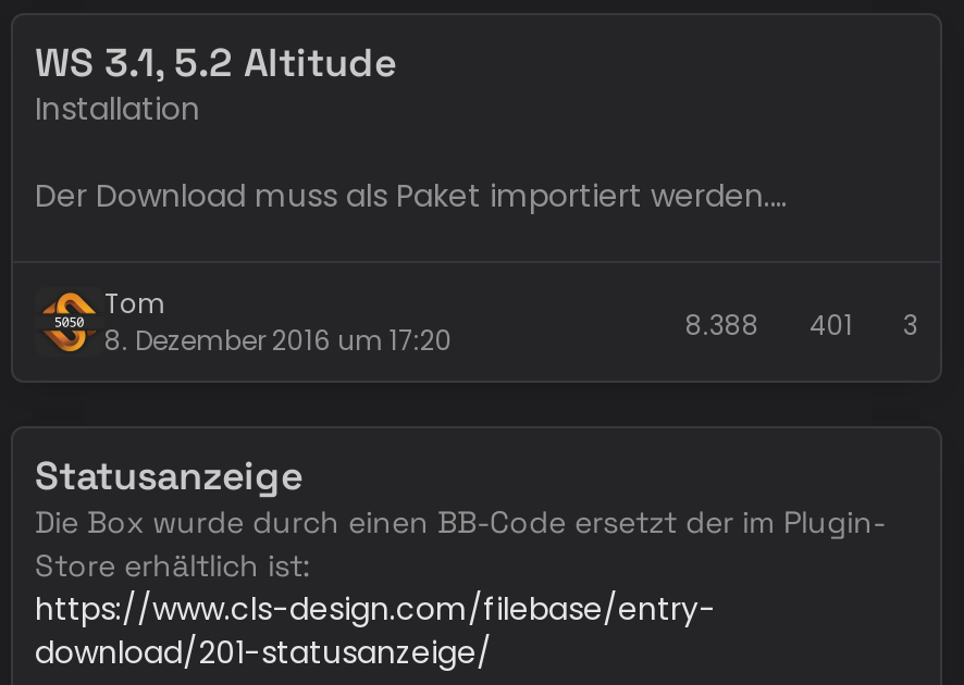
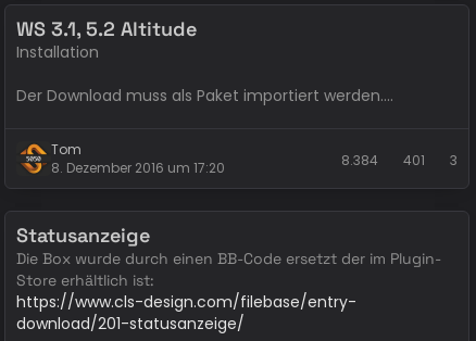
[685,307,918,344] 8.388 401 3 -> [341,151,458,169] 8.384 401 3

